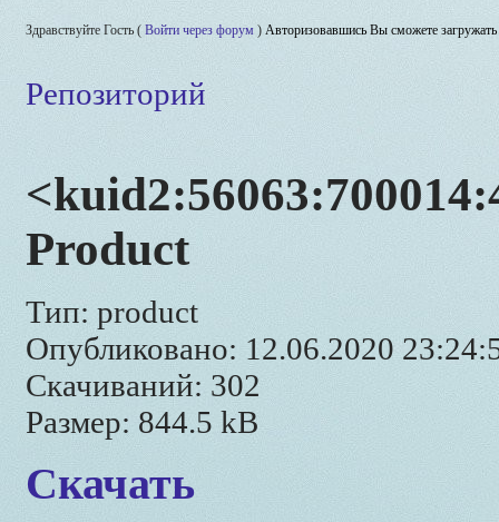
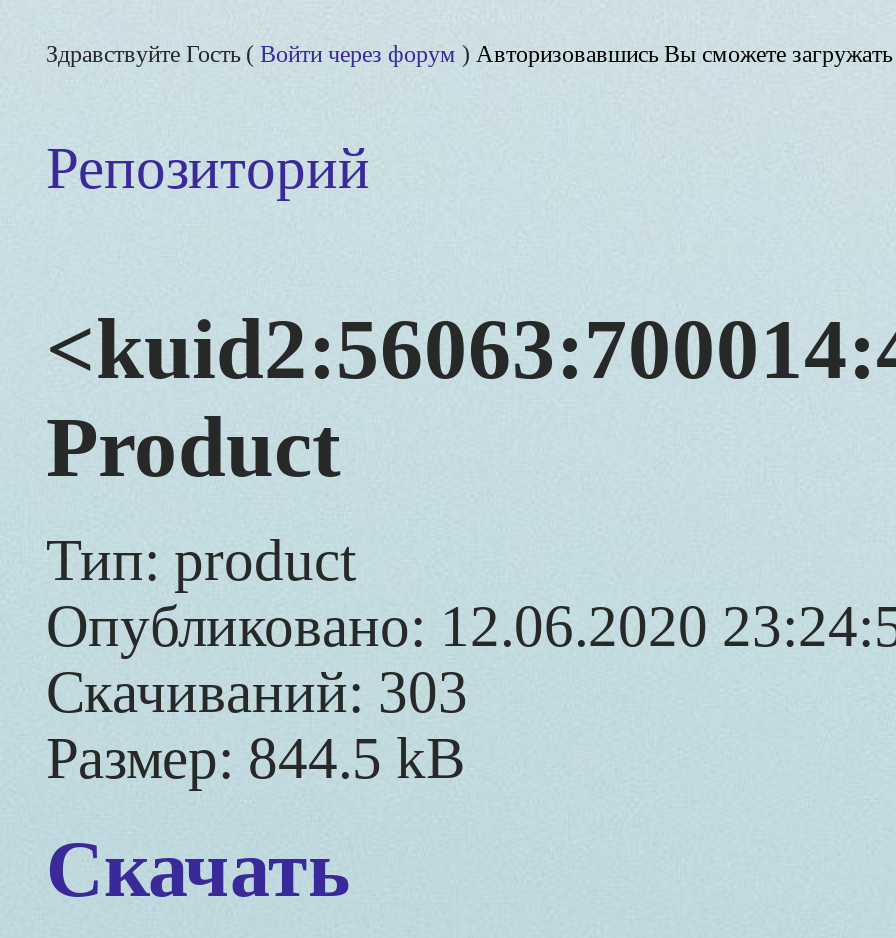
[26,368,261,403] Скачиваний: 302 -> [46,660,468,724] Скачиваний: 303

